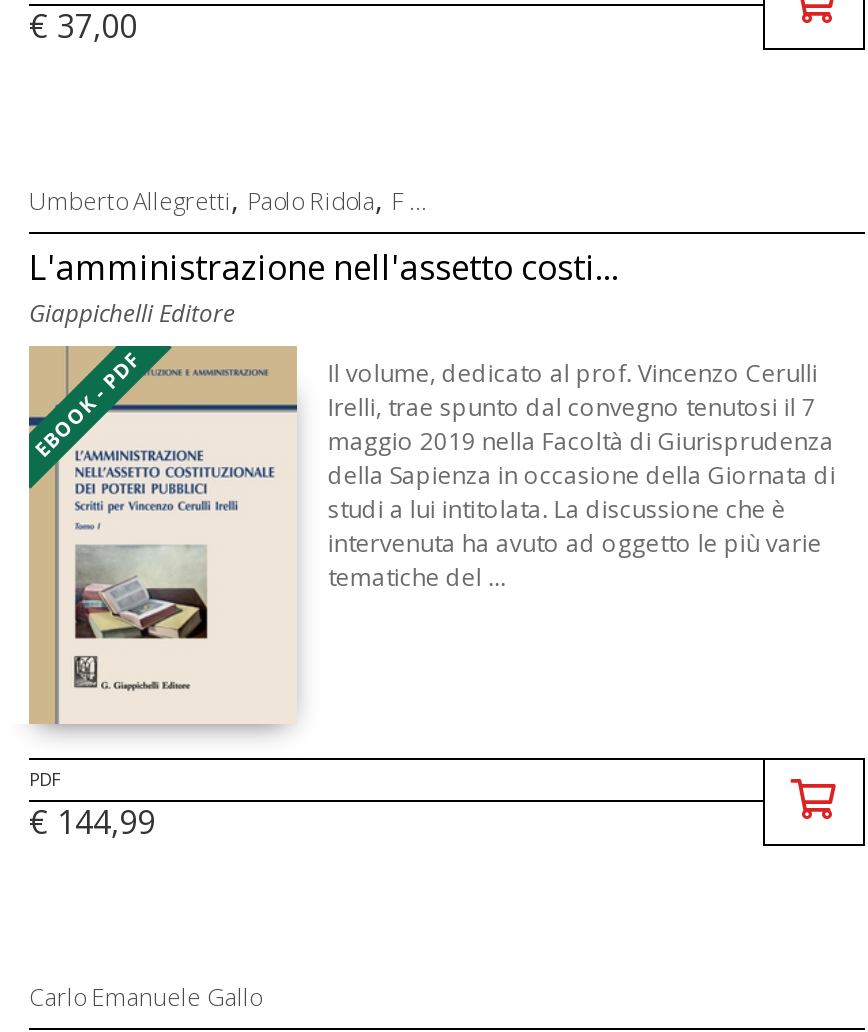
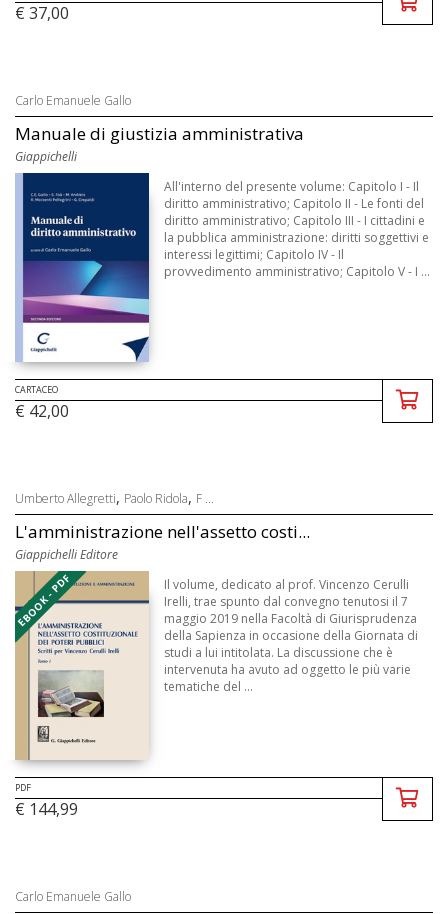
none -> [15,92,430,362] [image] | Carlo Emanuele Gallo | Manuale di giustizia amministrativa | Giappichelli | All'interno del presente volume: Capitolo I - Il | diritto amministrativo; Capitolo II - Le fonti del | diritto amministrativo; Capitolo III - I cittadini e | la pubblica amministrazione: diritti soggettivi e | interessi legittimi; Capitolo IV - Il | provvedimento amministrativo; Capitolo V - I ...
none -> [15,383,69,422] CARTACEO | € 42,00

